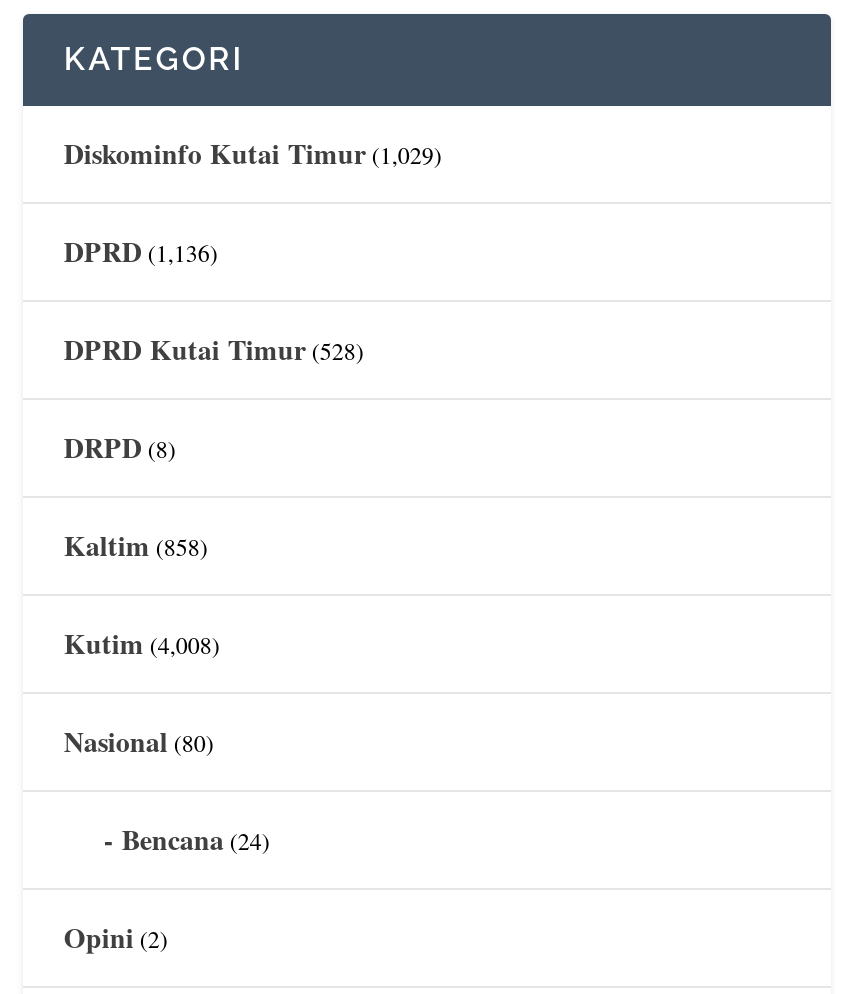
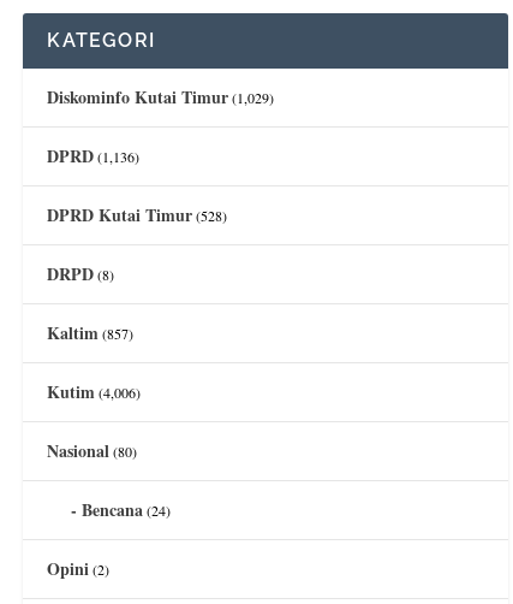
[64,524,208,566] Kaltim (858) -> [47,320,134,345] Kaltim (857)
[64,622,220,664] Kutim (4,008) -> [47,379,141,404] Kutim (4,006)

